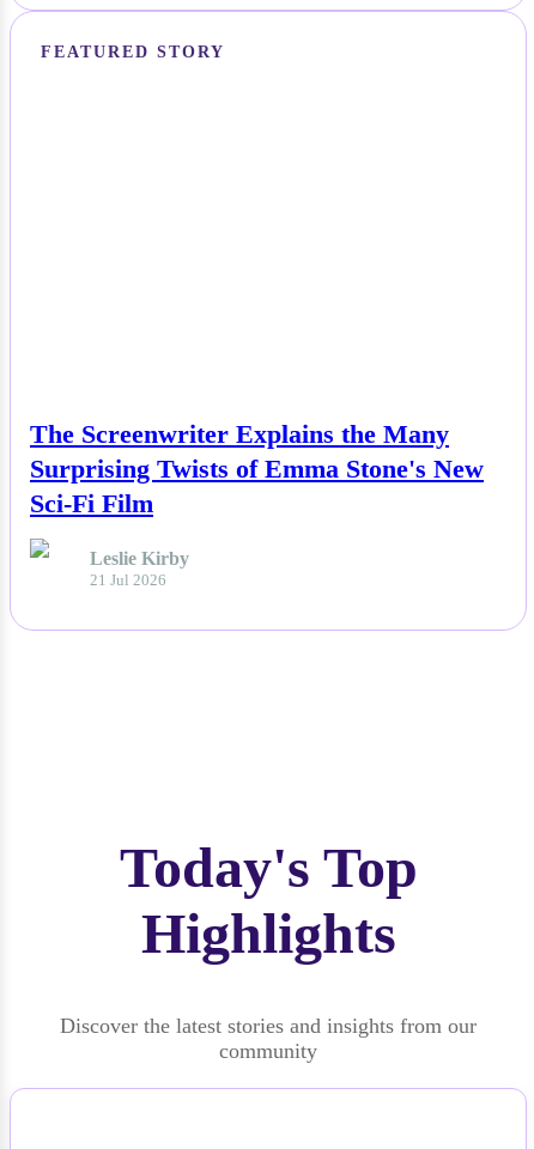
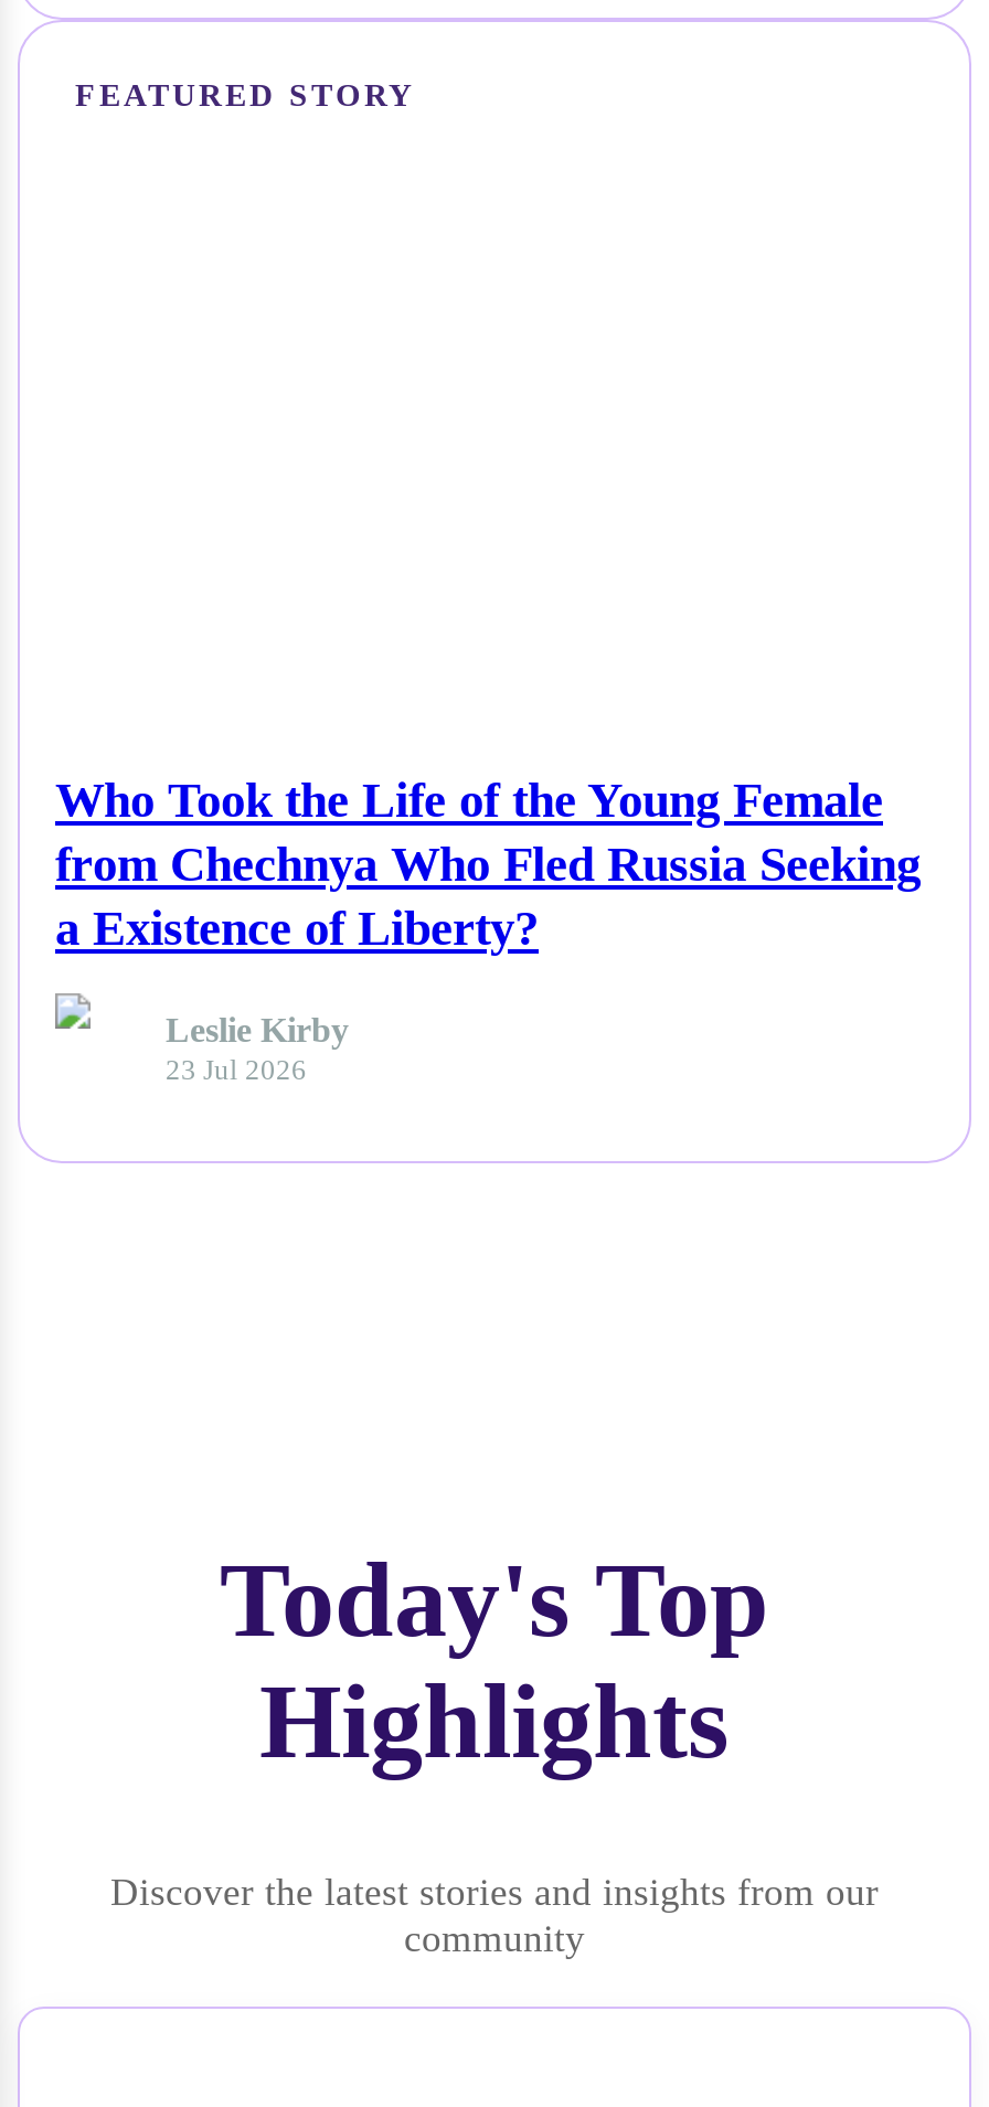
[30,419,484,518] The Screenwriter Explains the Many | Surprising Twists of Emma Stone's New | Sci-Fi Film -> [55,772,921,956] Who Took the Life of the Young Female | from Chechnya Who Fled Russia Seeking | a Existence of Liberty?
[90,573,166,589] 21 Jul 2026 -> [166,1056,307,1087] 23 Jul 2026

